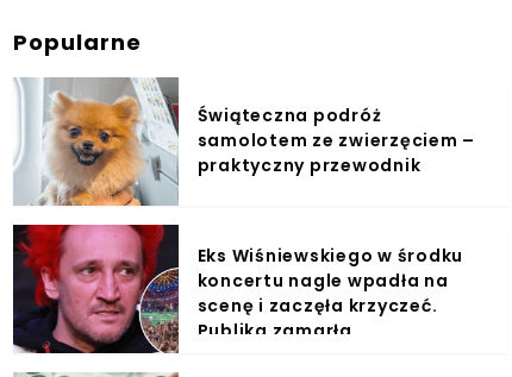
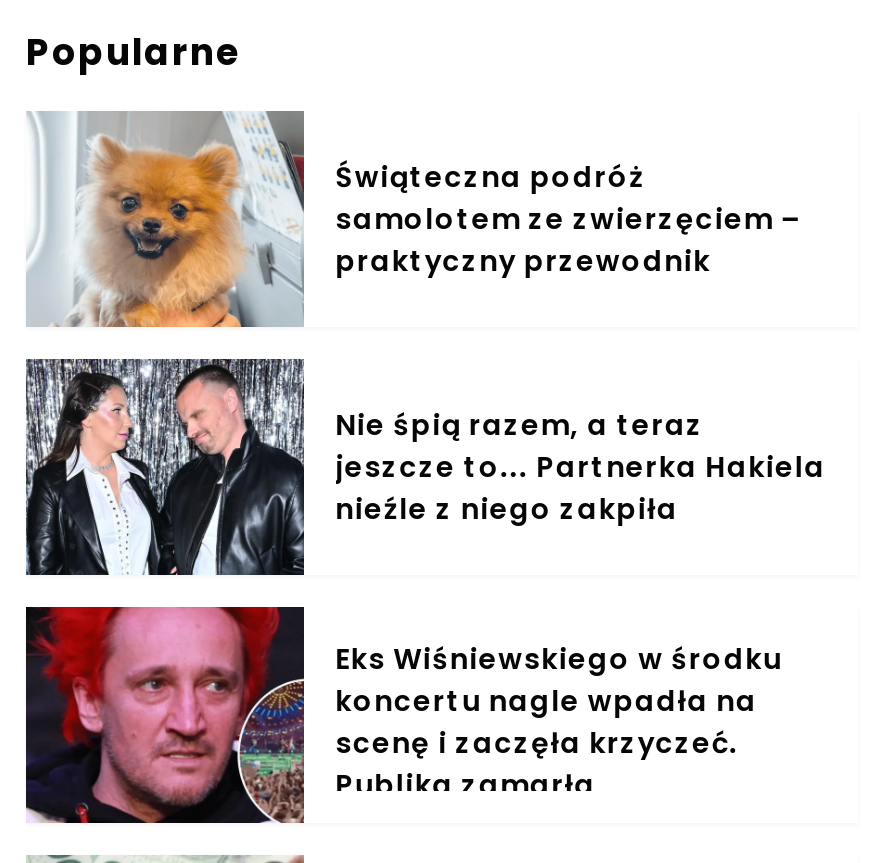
none -> [24,359,826,577] [image] | Nie śpią razem, a teraz | jeszcze to... Partnerka Hakiela | nieźle z niego zakpiła

